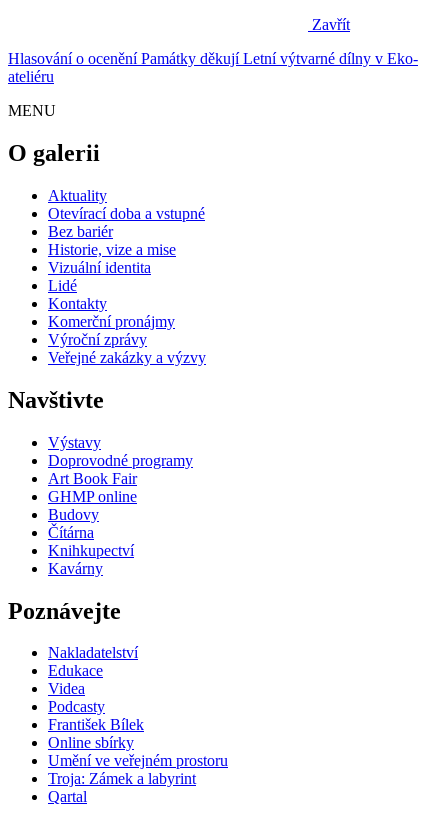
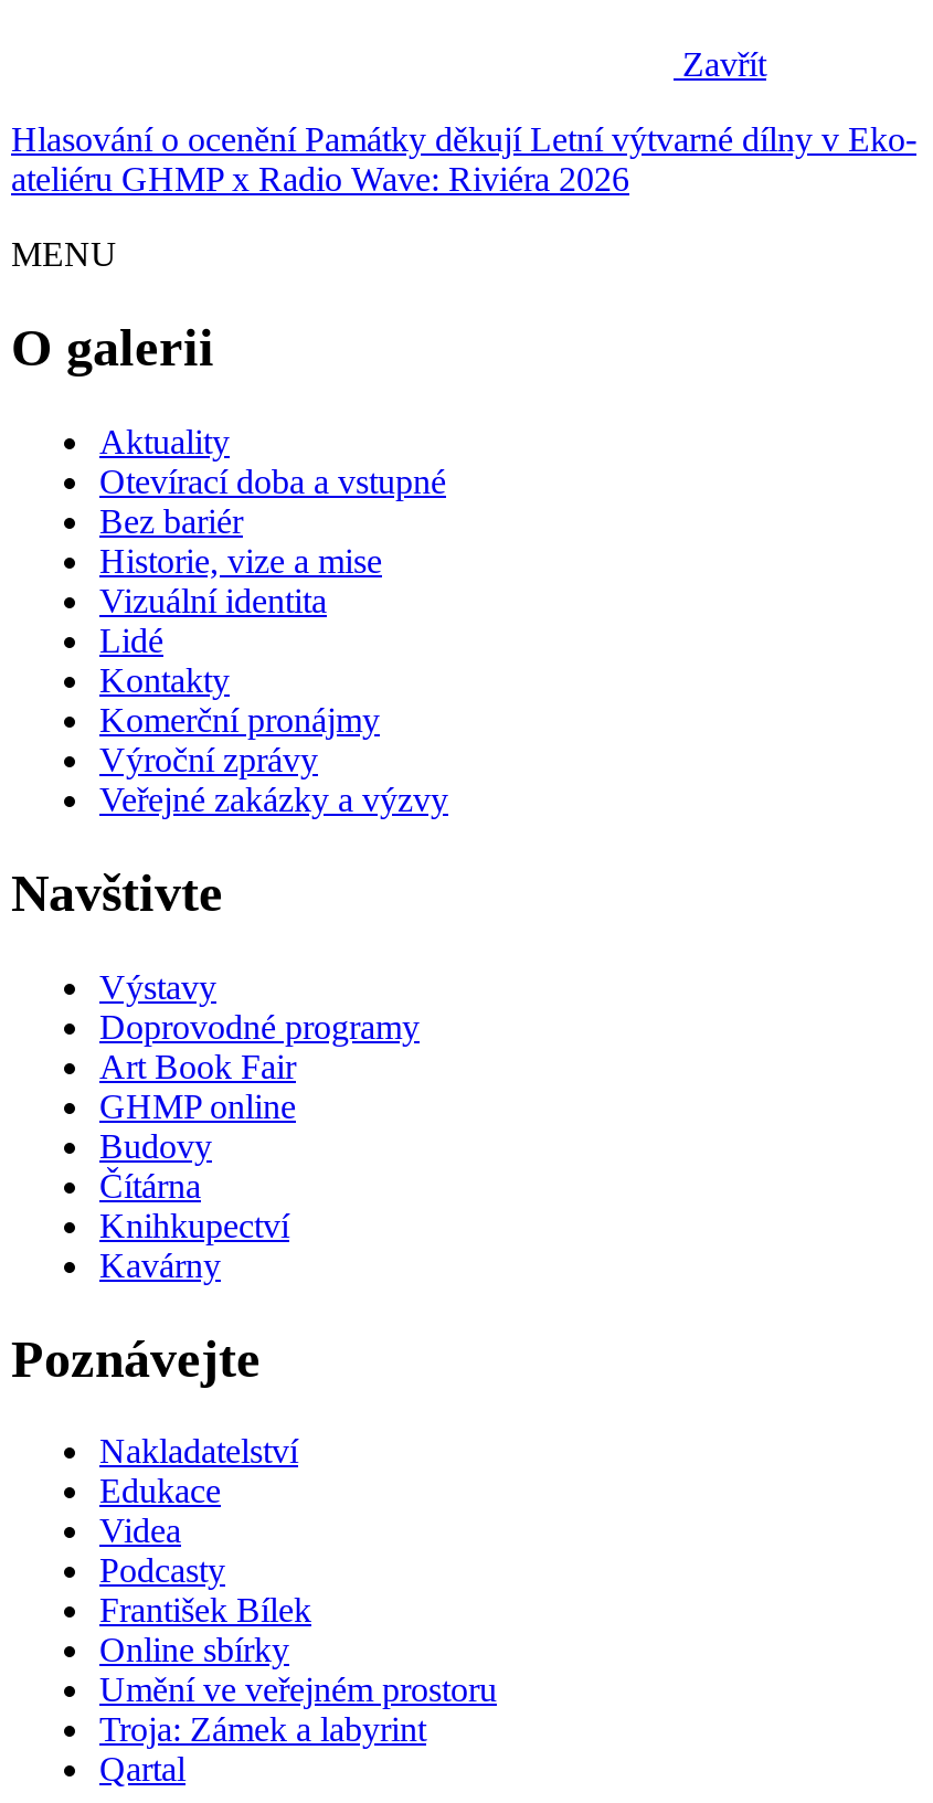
[8,68,54,85] ateliéru -> [11,160,629,198] ateliéru GHMP x Radio Wave: Riviéra 2026

